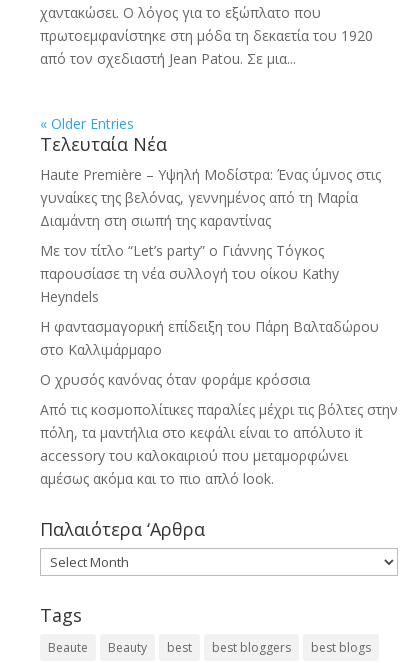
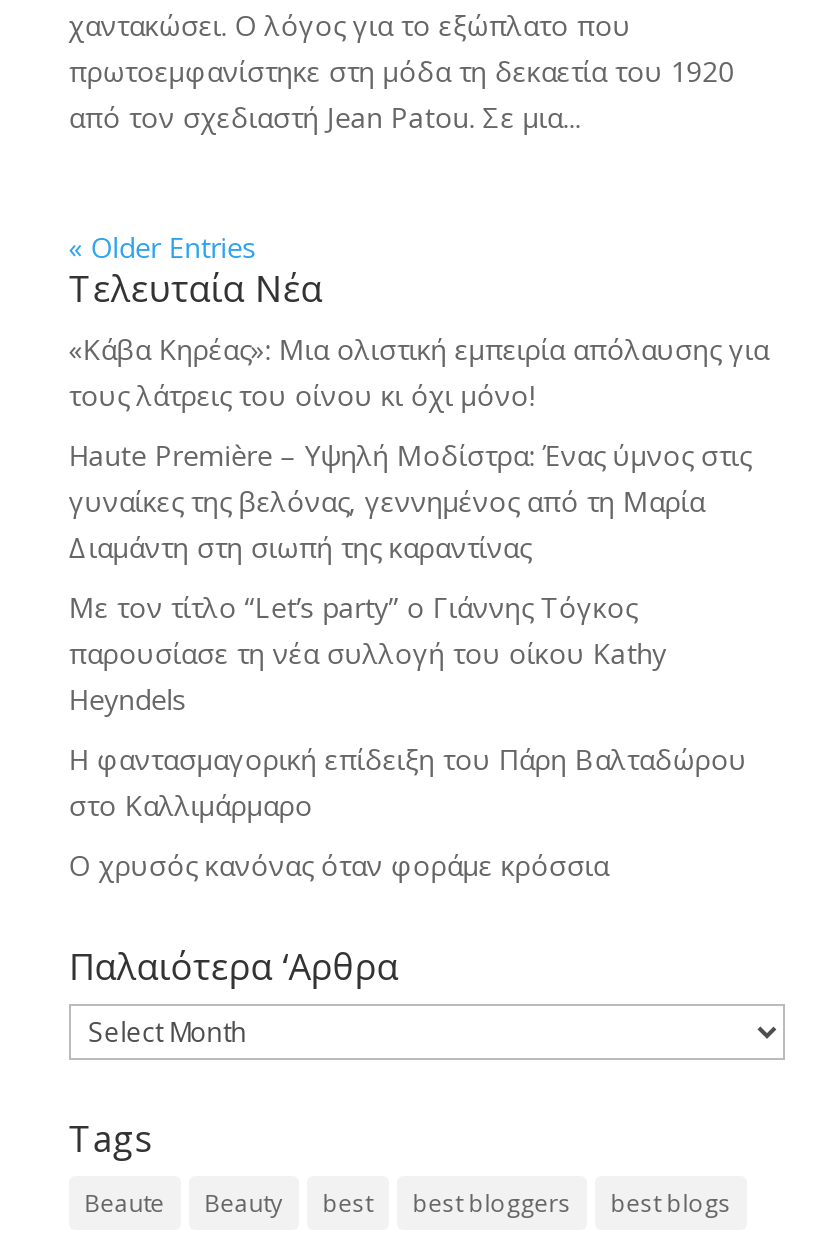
none -> [69,330,769,414] «Κάβα Κηρέας»: Μια ολιστική εμπειρία απόλαυσης για | τους λάτρεις του οίνου κι όχι μόνο!
moved [40,165,381,389] -> [69,436,751,884]: Haute Première – Υψηλή Μοδίστρα: Ένας ύμνος στις | γυναίκες της βελόνας, γεννημένος από τη Μαρία | Διαμάντη στη σιωπή της καραντίνας | ... | στο Καλλιμάρμαρο | Ο χρυσός κανόνας όταν φοράμε κρόσσια
[40,400,398,488] Από τις κοσμοπολίτικες παραλίες μέχρι τις βόλτες στην | πόλη, τα μαντήλια στο κεφάλι είναι το απόλυτο it | accessory του καλοκαιριού που μεταμορφώνει | αμέσως ακόμα και το πιο απλό look. -> none

